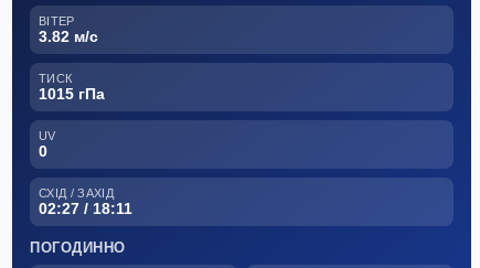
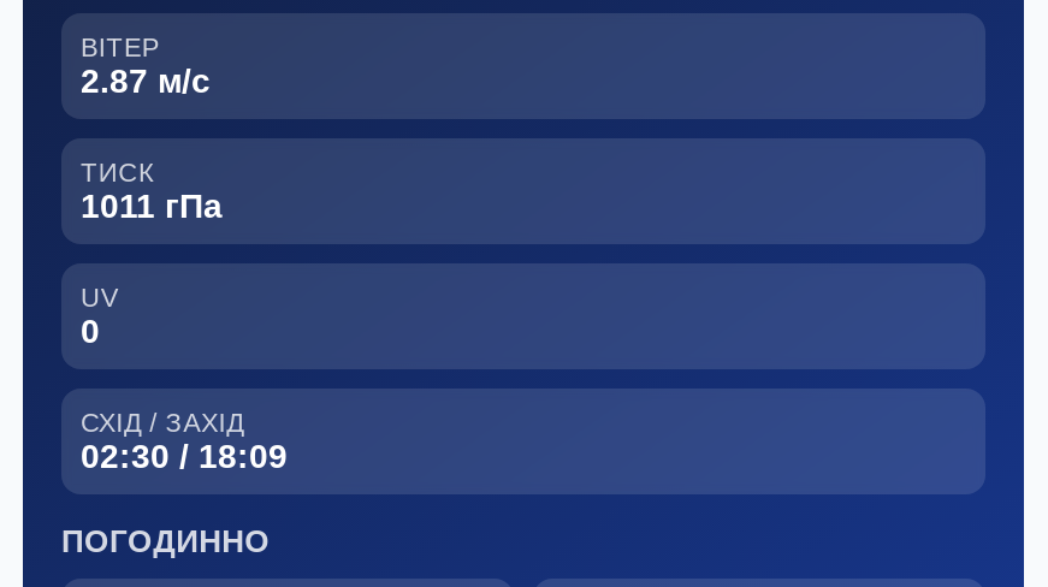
[39,27,98,45] 3.82 м/с -> [81,62,211,100] 2.87 м/с
[39,84,105,102] 1015 гПа -> [81,187,223,225] 1011 гПа
[39,199,132,217] 02:27 / 18:11 -> [81,437,288,475] 02:30 / 18:09

